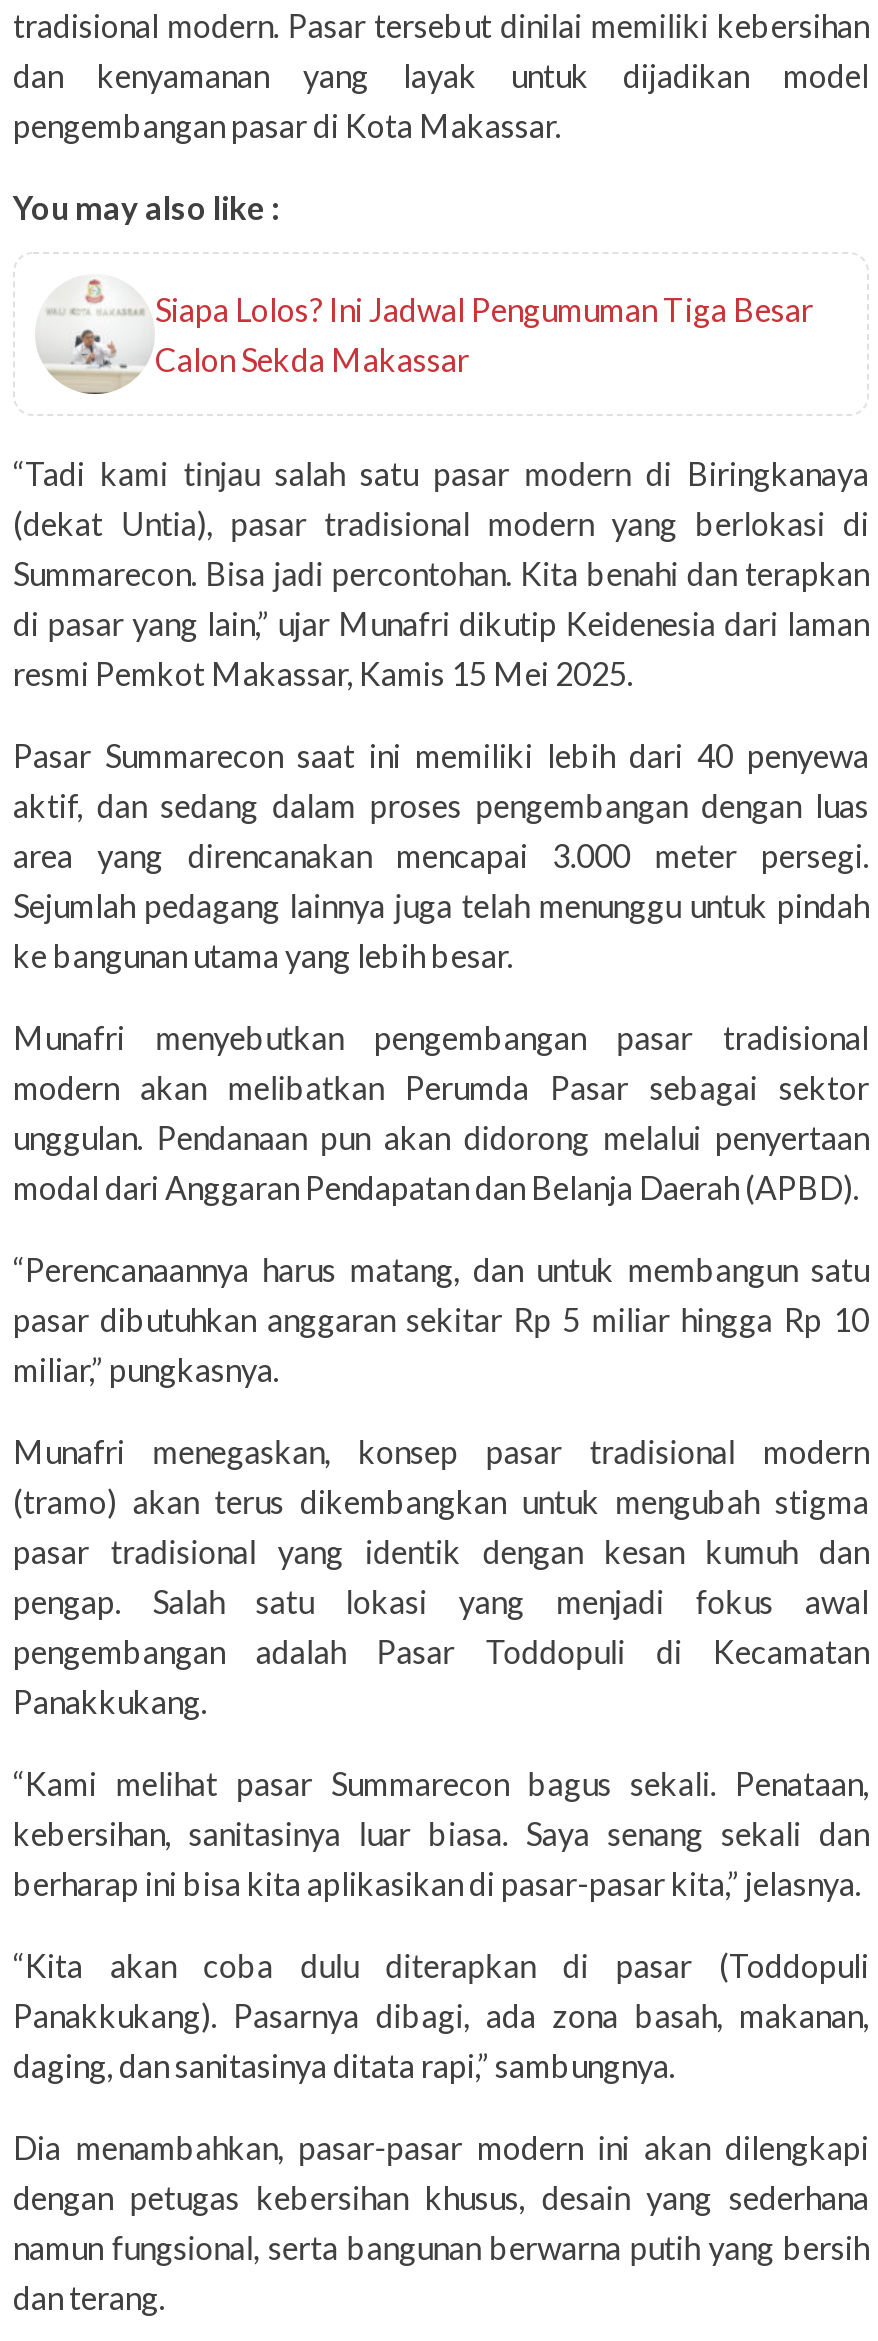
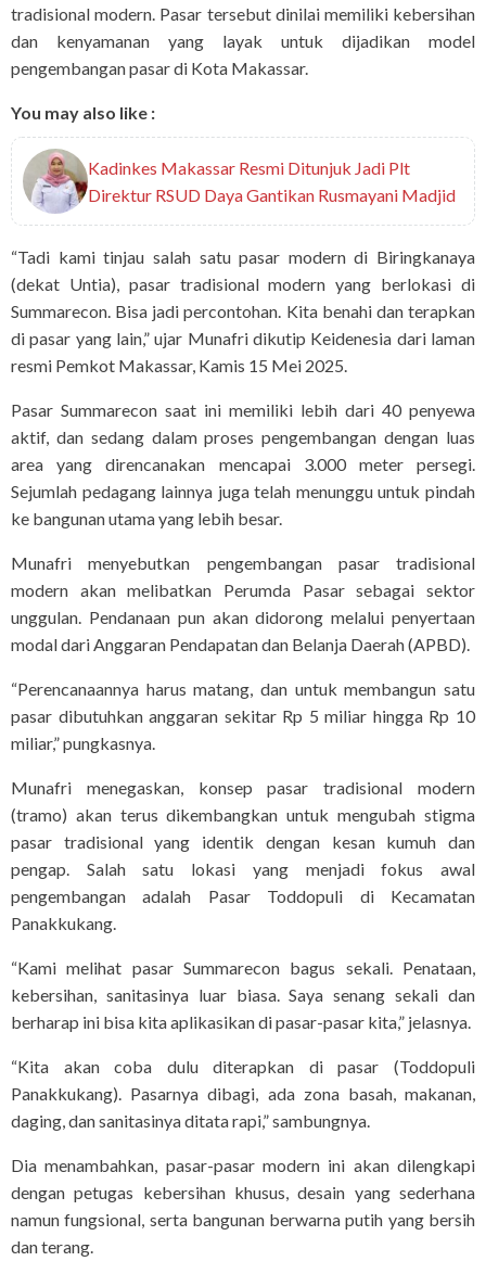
[37,276,813,396] [image] | Siapa Lolos? Ini Jadwal Pengumuman Tiga Besar | Calon Sekda Makassar -> [23,149,456,214] [image] | Kadinkes Makassar Resmi Ditunjuk Jadi Plt | Direktur RSUD Daya Gantikan Rusmayani Madjid

